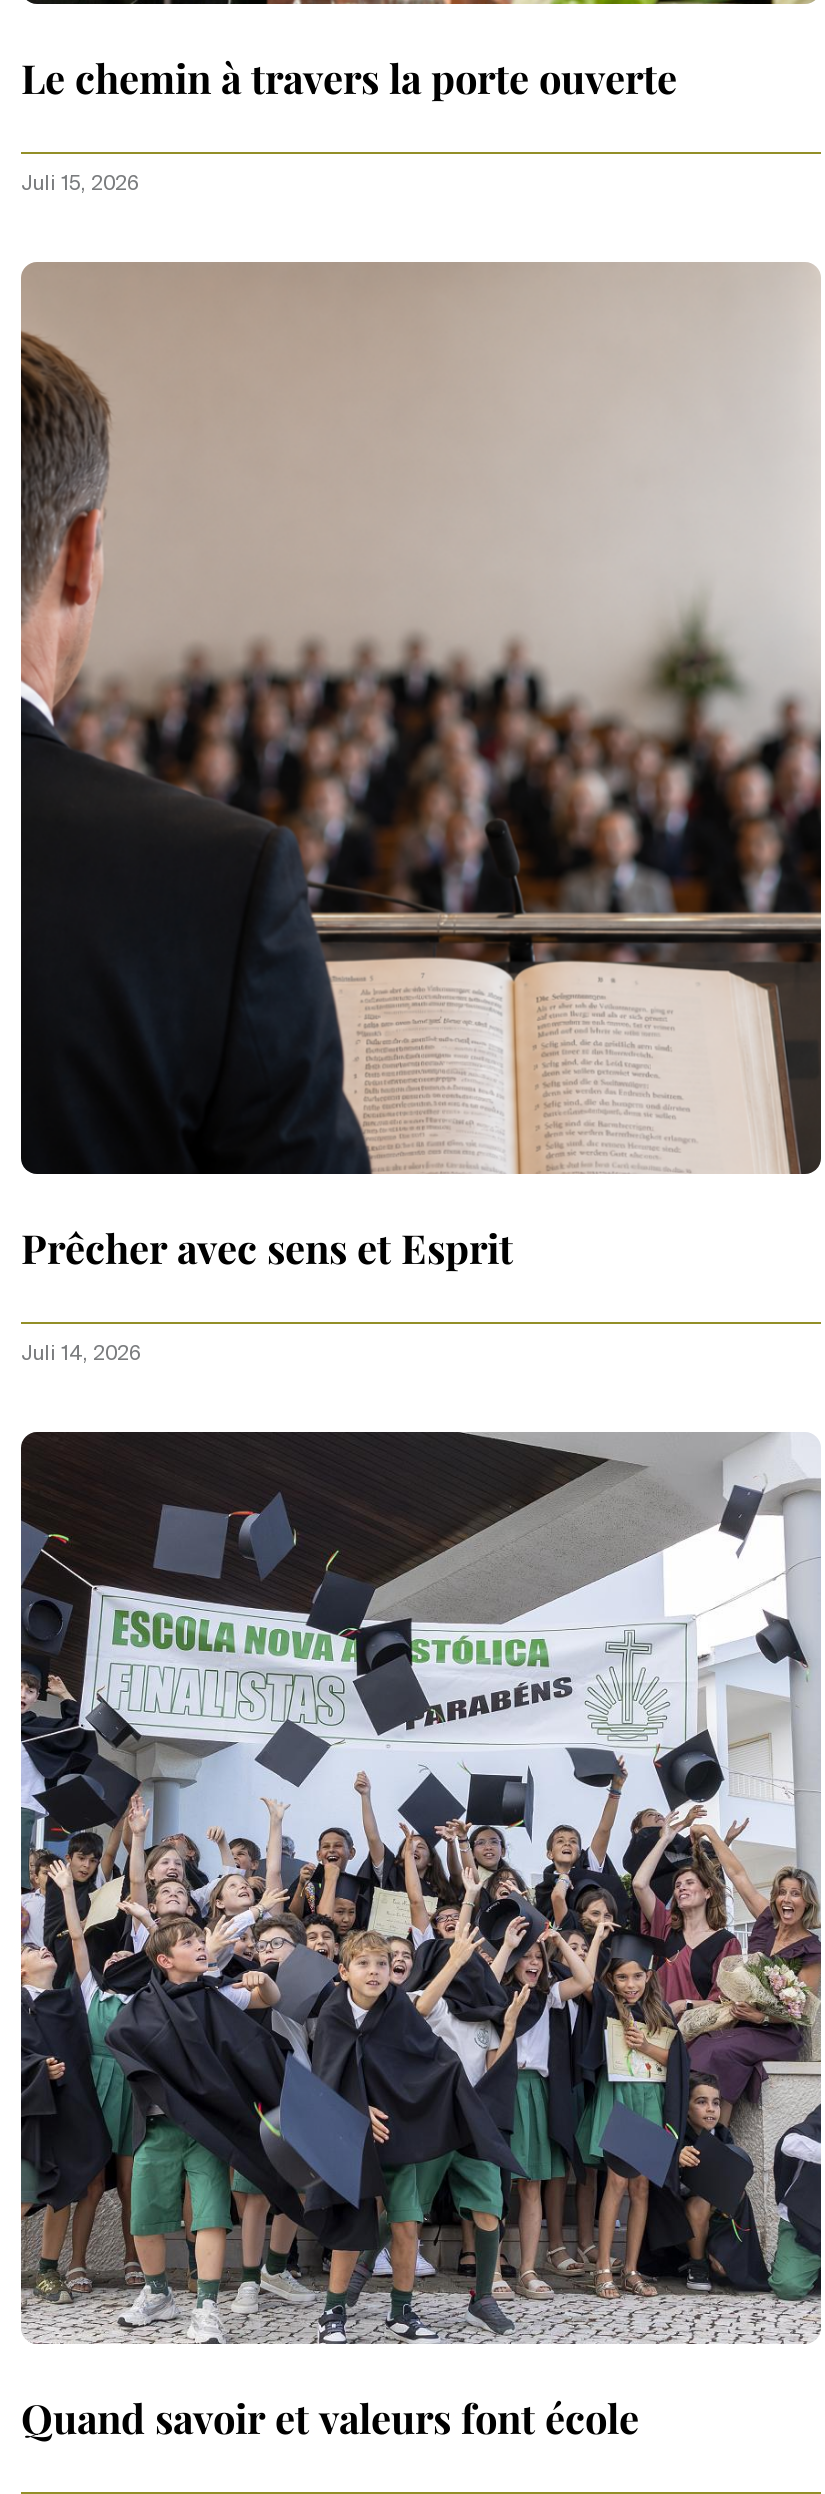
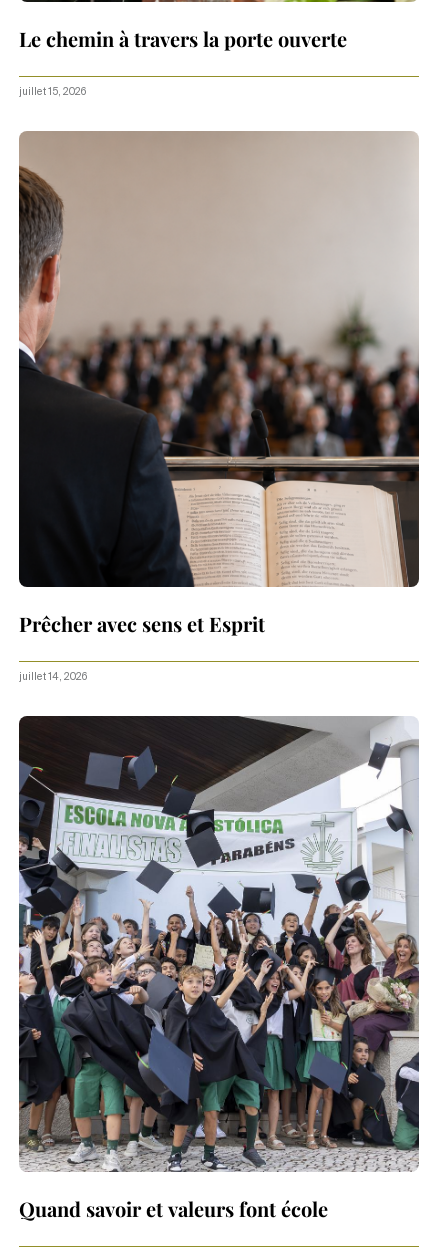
[21,175,137,195] Juli 15, 2026 -> [19,87,86,97] juillet 15, 2026
[21,1345,139,1365] Juli 14, 2026 -> [19,672,87,682] juillet 14, 2026

